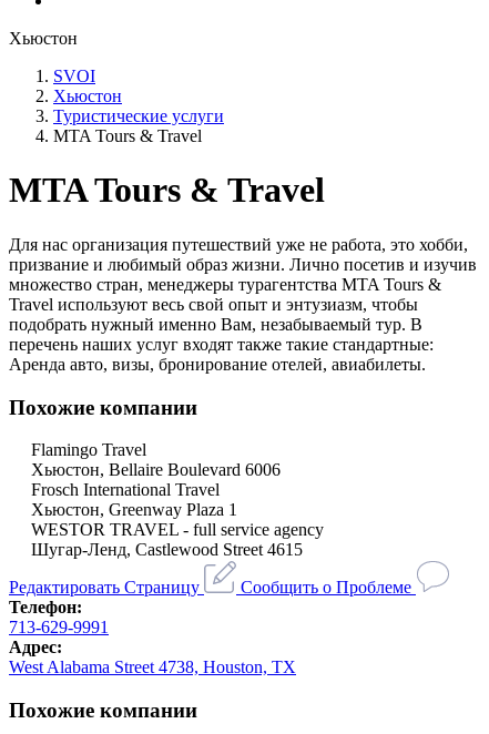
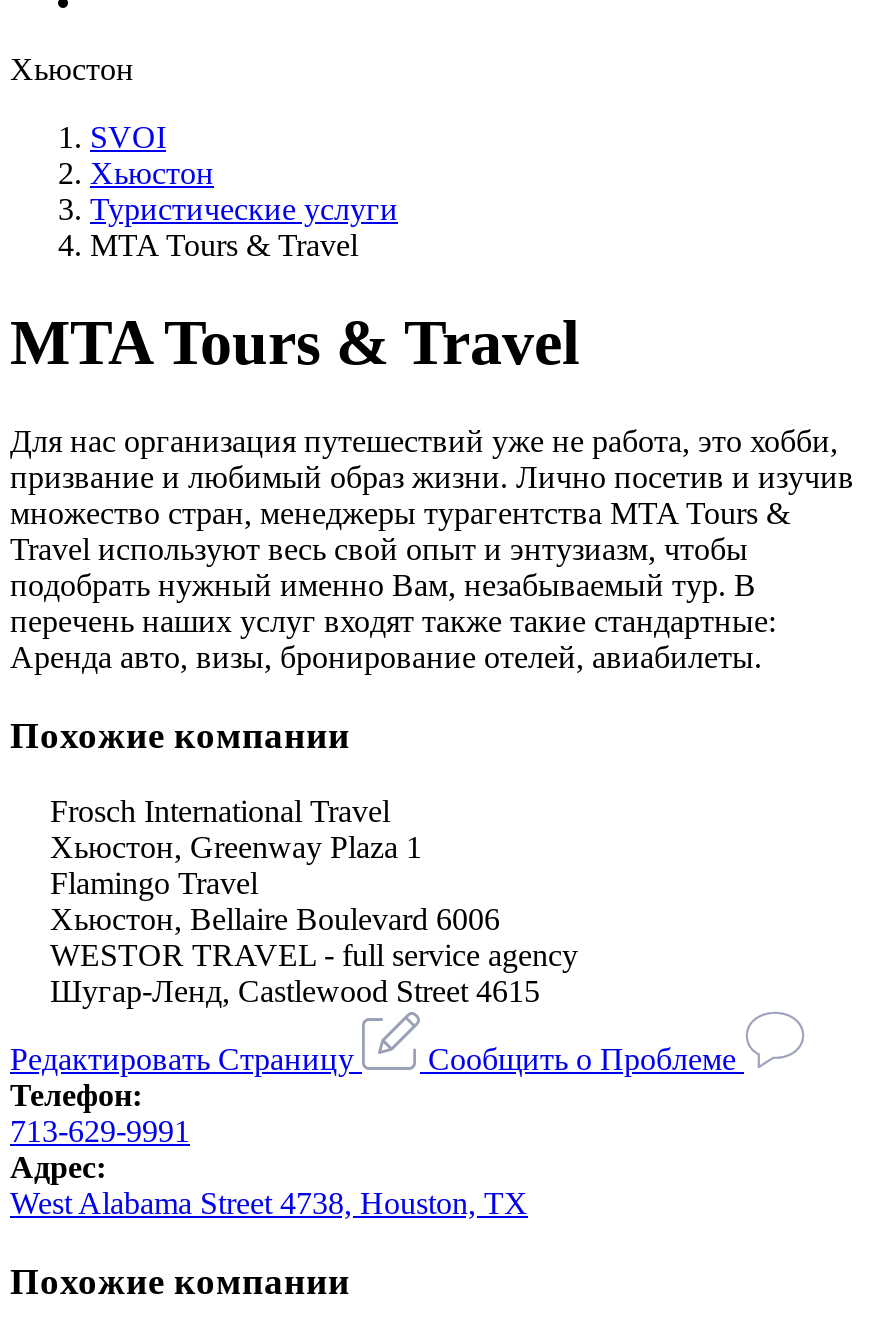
moved [31,441,281,479] -> [50,867,500,937]: Flamingo Travel | Хьюстон, Bellaire Boulevard 6006
moved [31,480,237,519] -> [50,795,422,865]: Frosch International Travel | Хьюстон, Greenway Plaza 1

